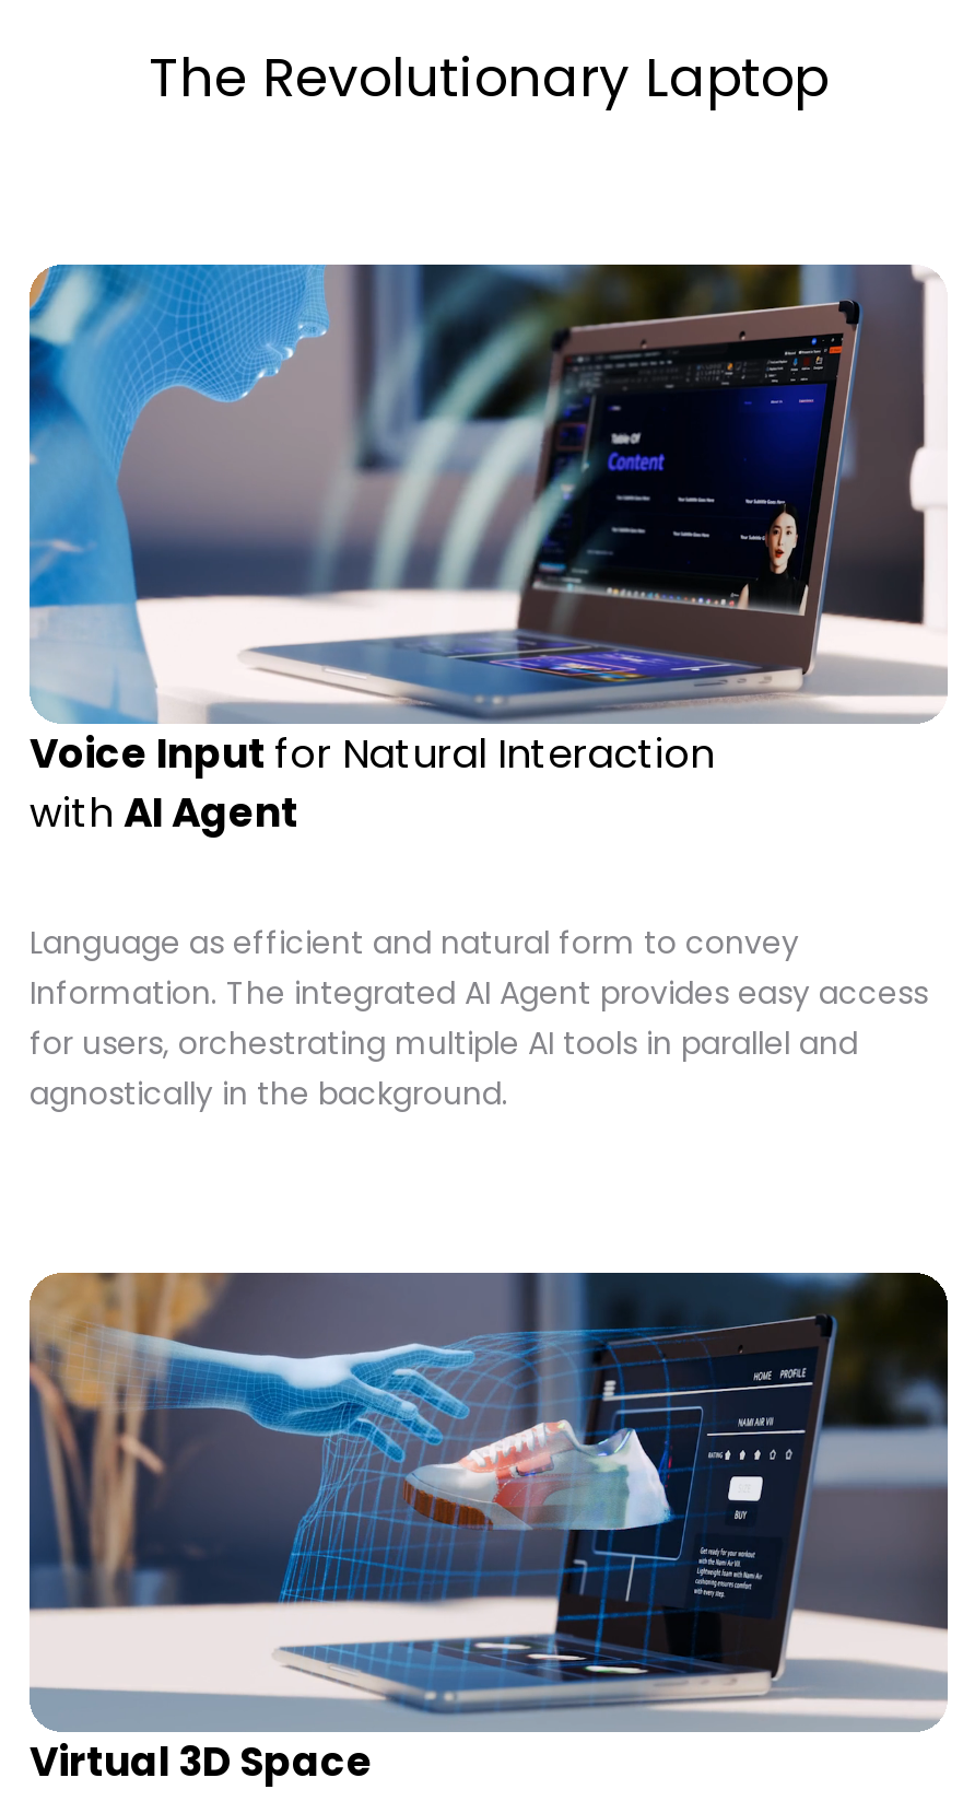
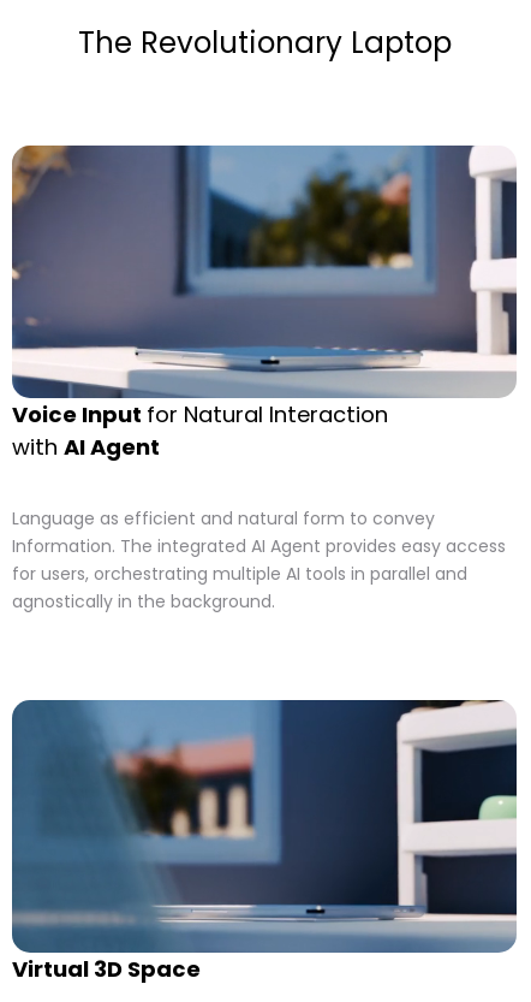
[27,262,948,720] [image] -> [11,144,518,396] [image]
[27,1271,950,1730] [image] -> [11,699,518,953] [image]

